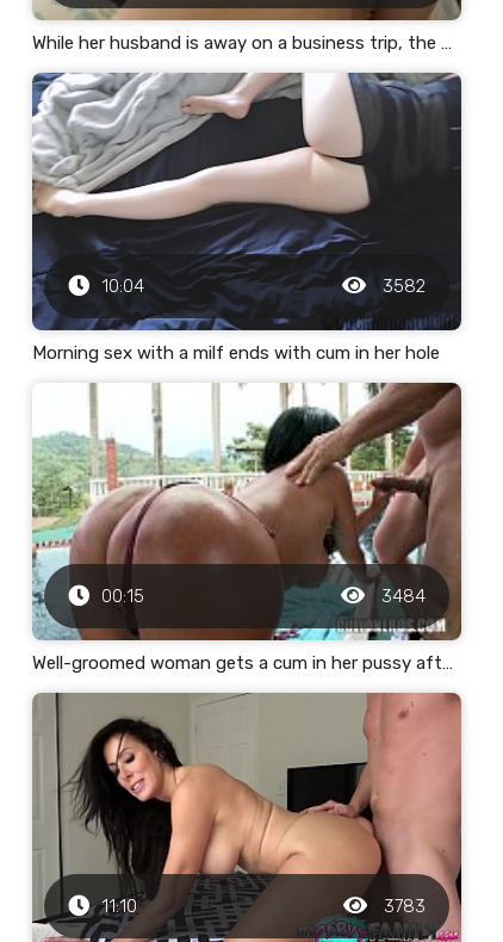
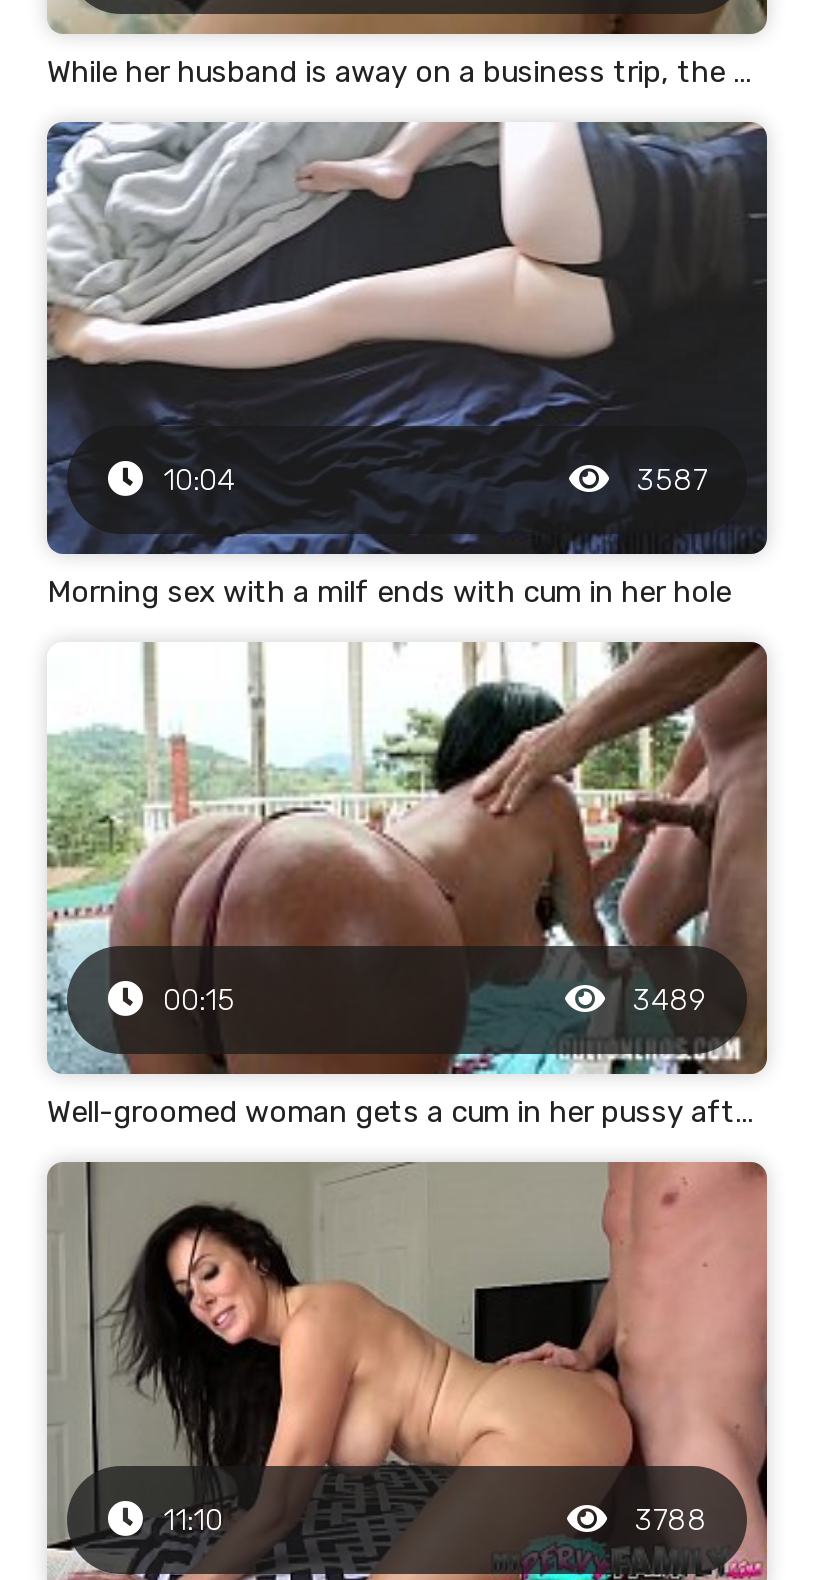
[378,275,426,297] 3582 -> [629,462,707,498] 3587
[377,585,426,607] 3484 -> [625,982,707,1018] 3489
[379,895,426,917] 3783 -> [627,1502,707,1538] 3788

